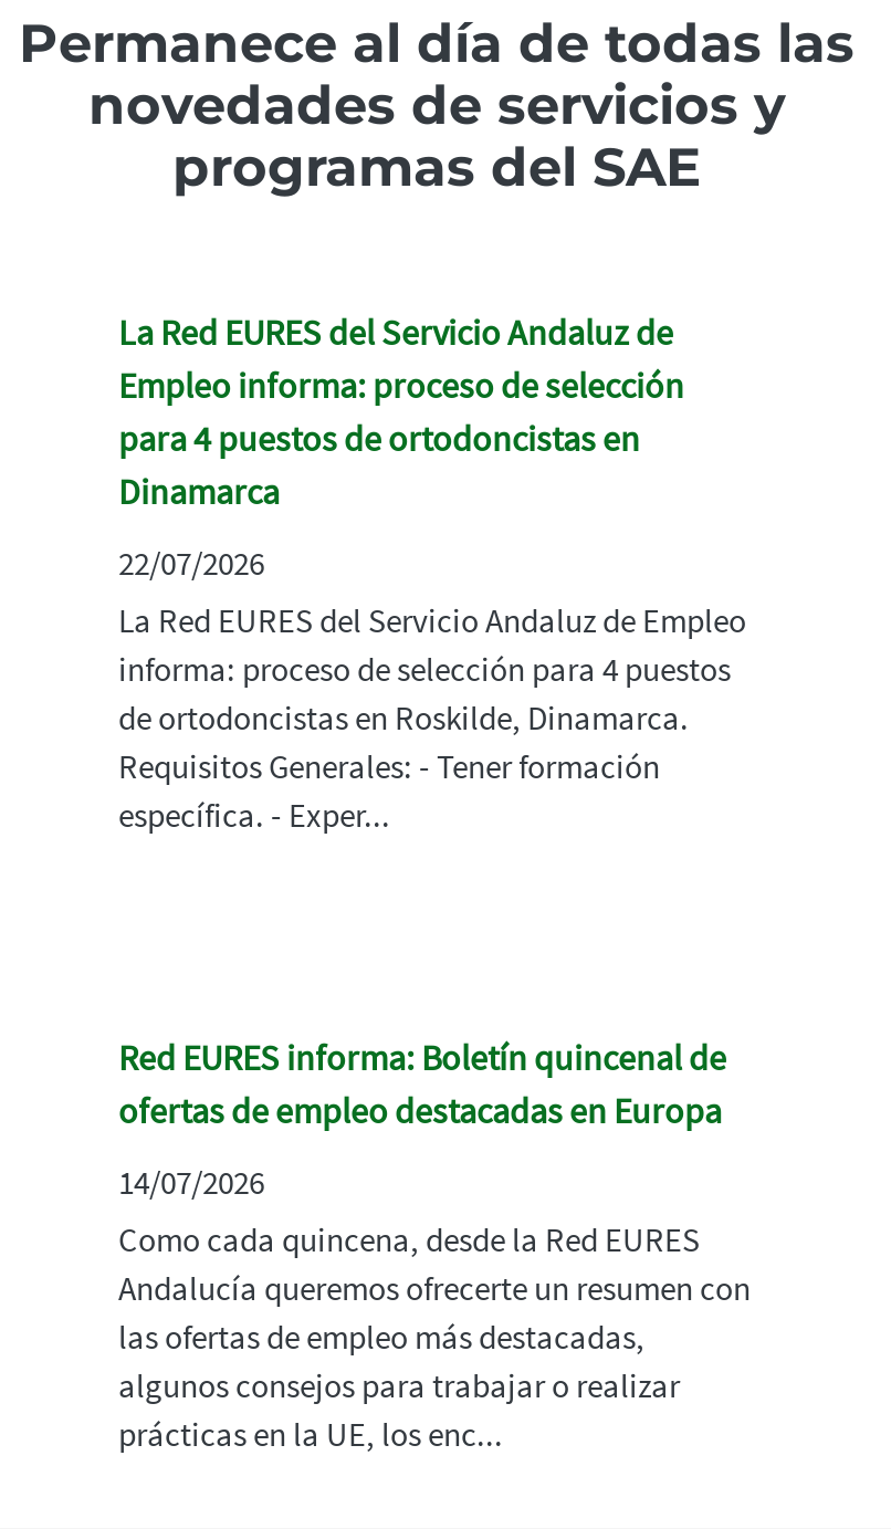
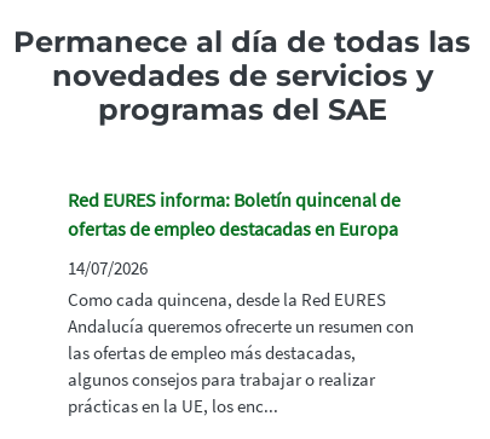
[118,310,746,836] La Red EURES del Servicio Andaluz de | Empleo informa: proceso de selección | para 4 puestos de ortodoncistas en | Dinamarca | 22/07/2026 | La Red EURES del Servicio Andaluz de Empleo | informa: proceso de selección para 4 puestos | de ortodoncistas en Roskilde, Dinamarca. | Requisitos Generales: - Tener formación | específica. - Exper... -> none

